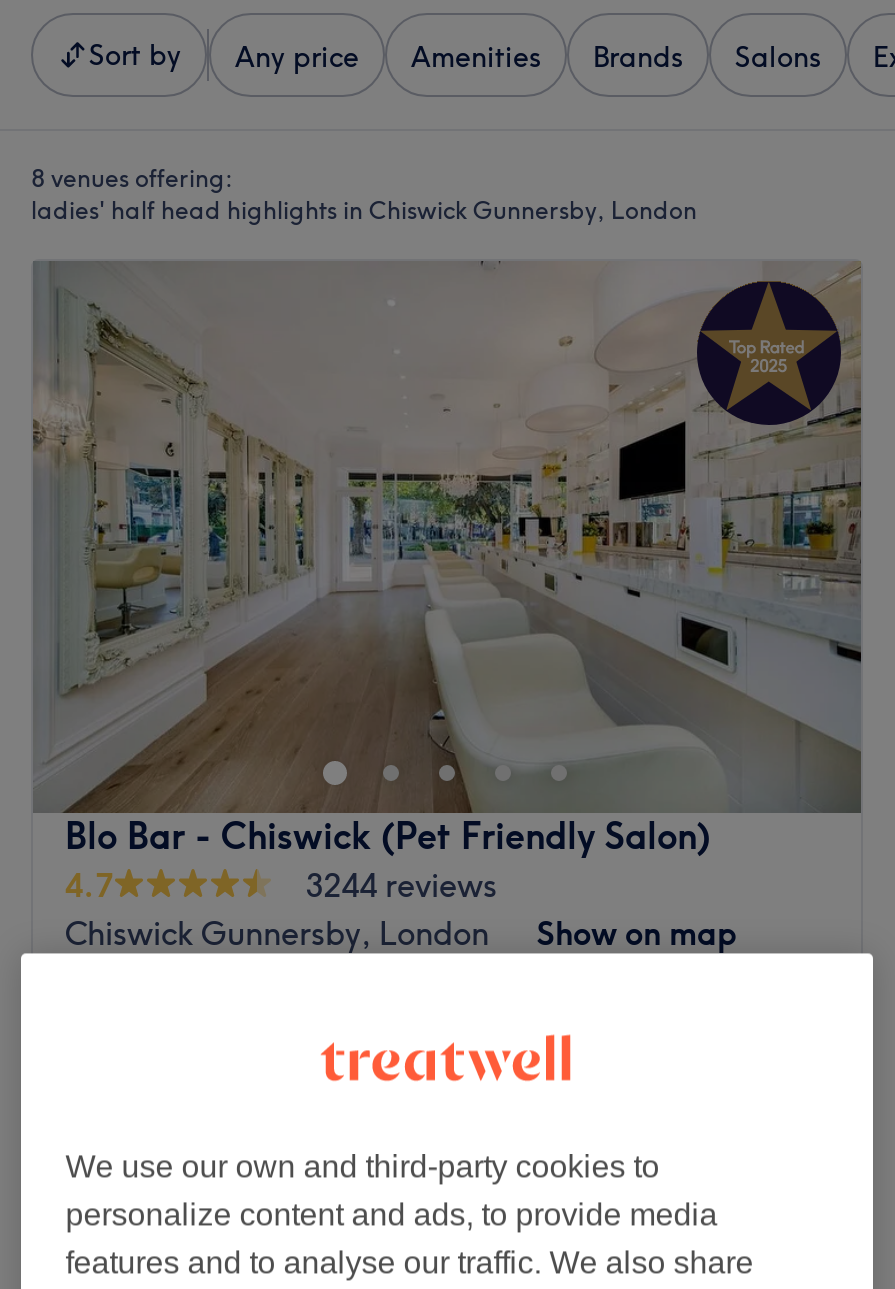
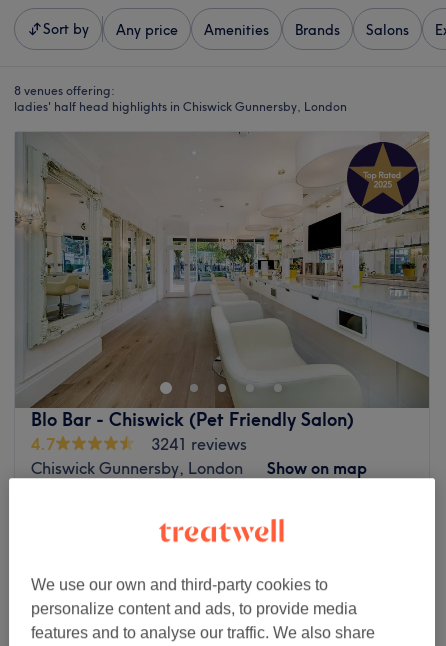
[305,865,497,905] 3244 reviews -> [151,434,247,454] 3241 reviews

